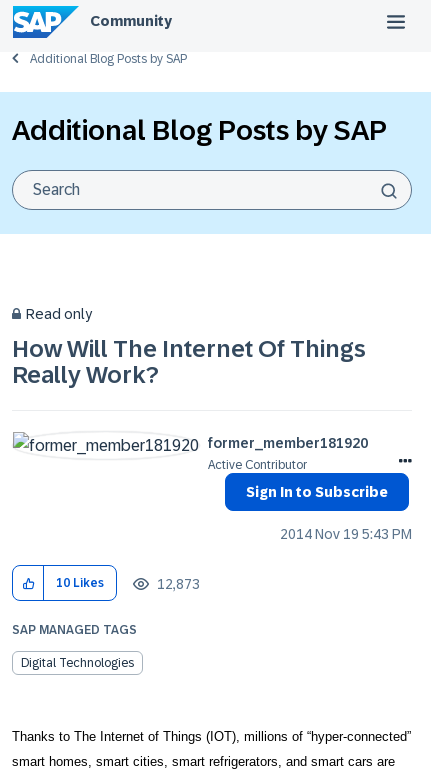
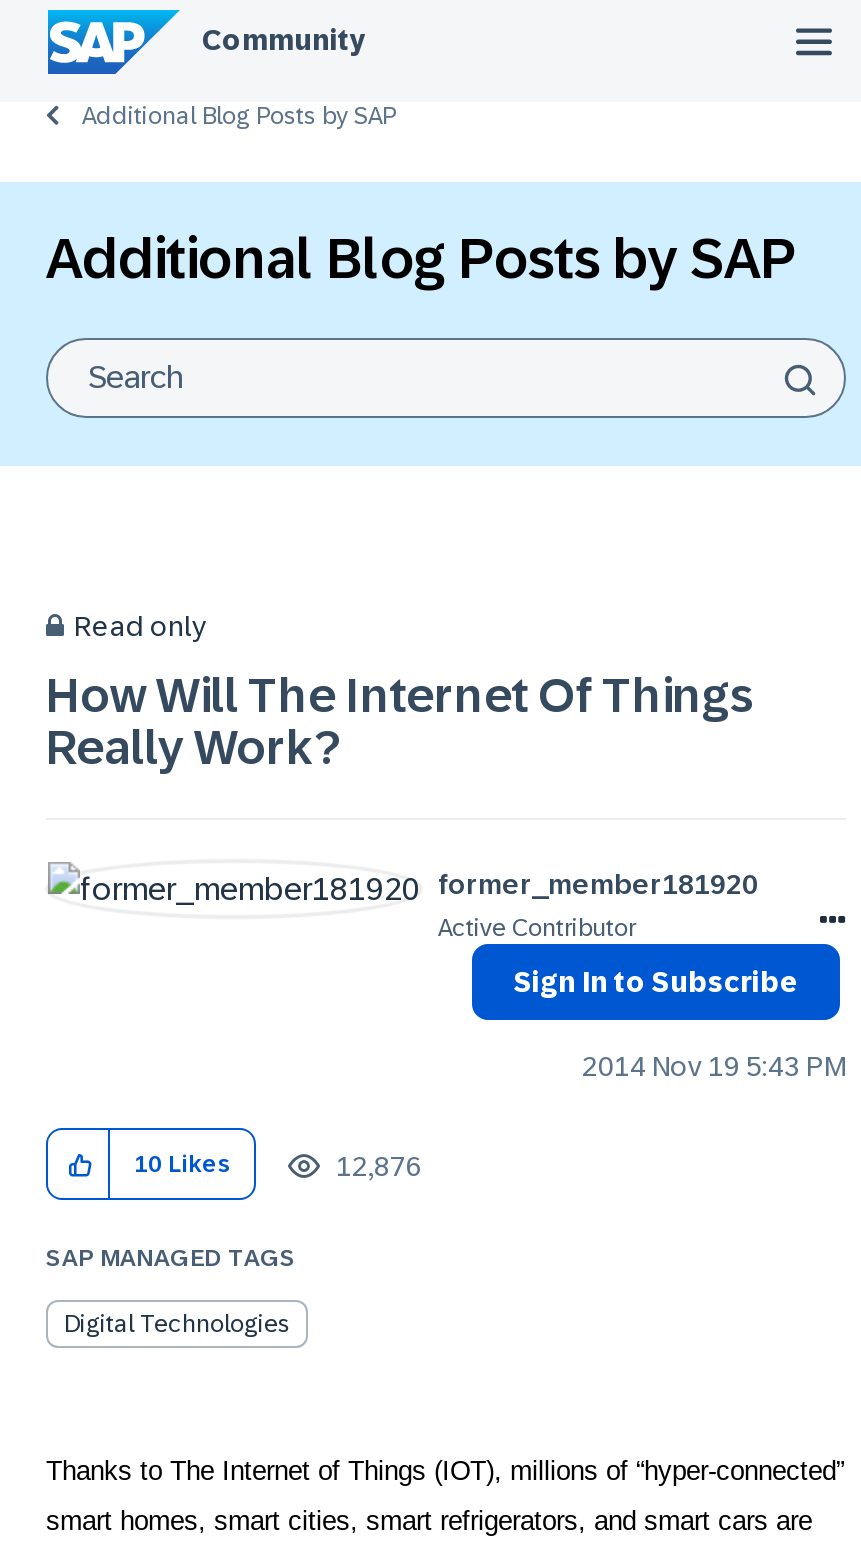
[157,576,200,592] 12,873 -> [336,1150,422,1182] 12,876

